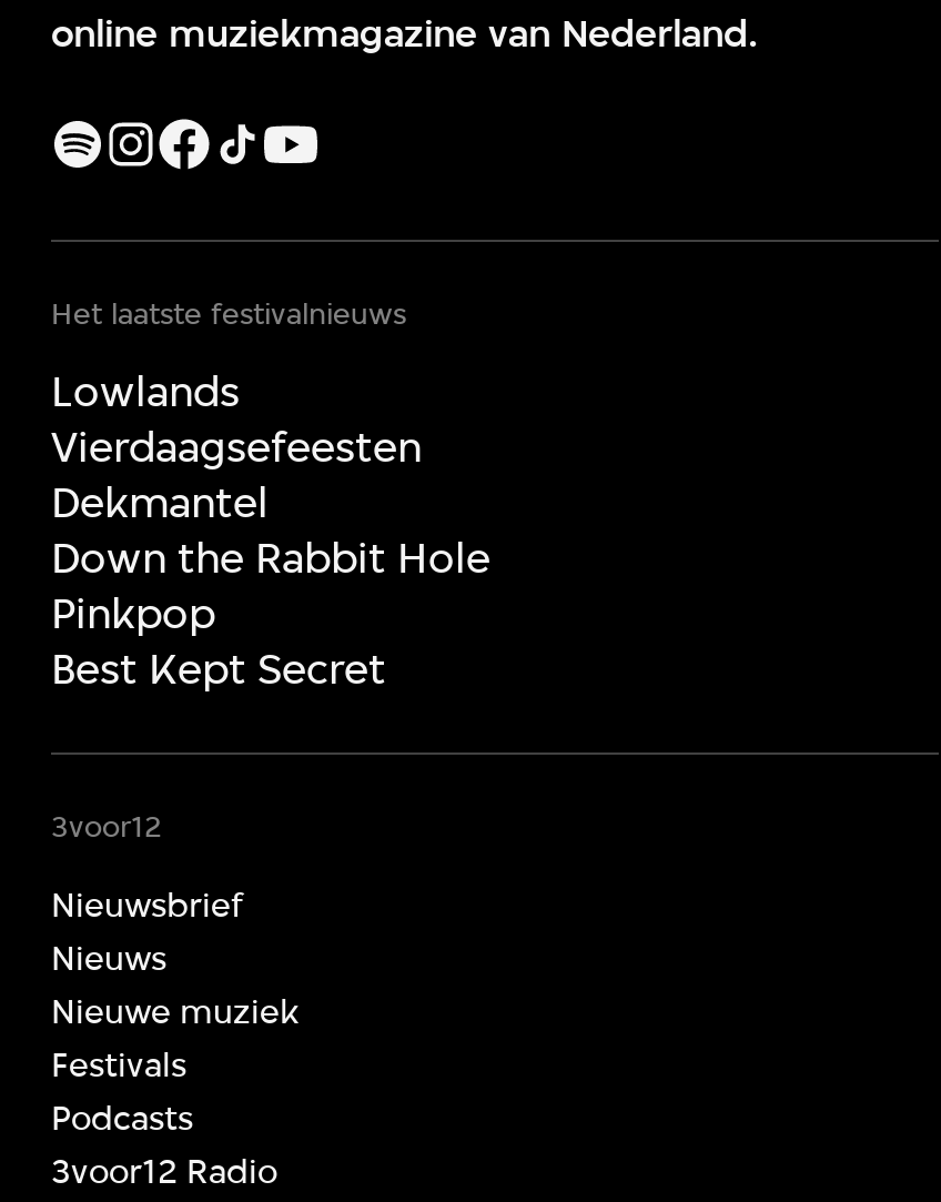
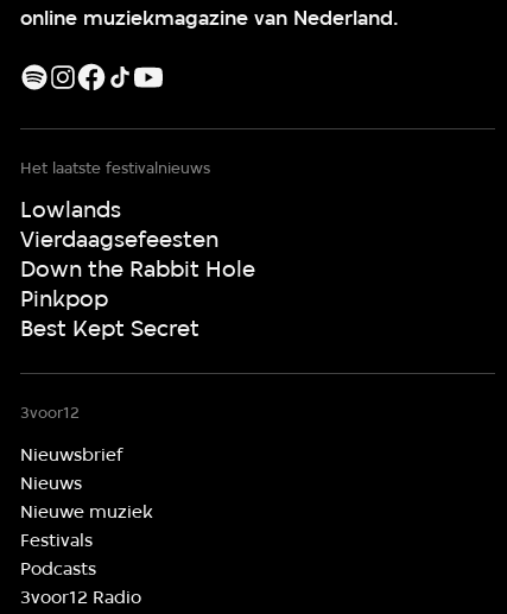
[51,477,269,528] Dekmantel -> none

